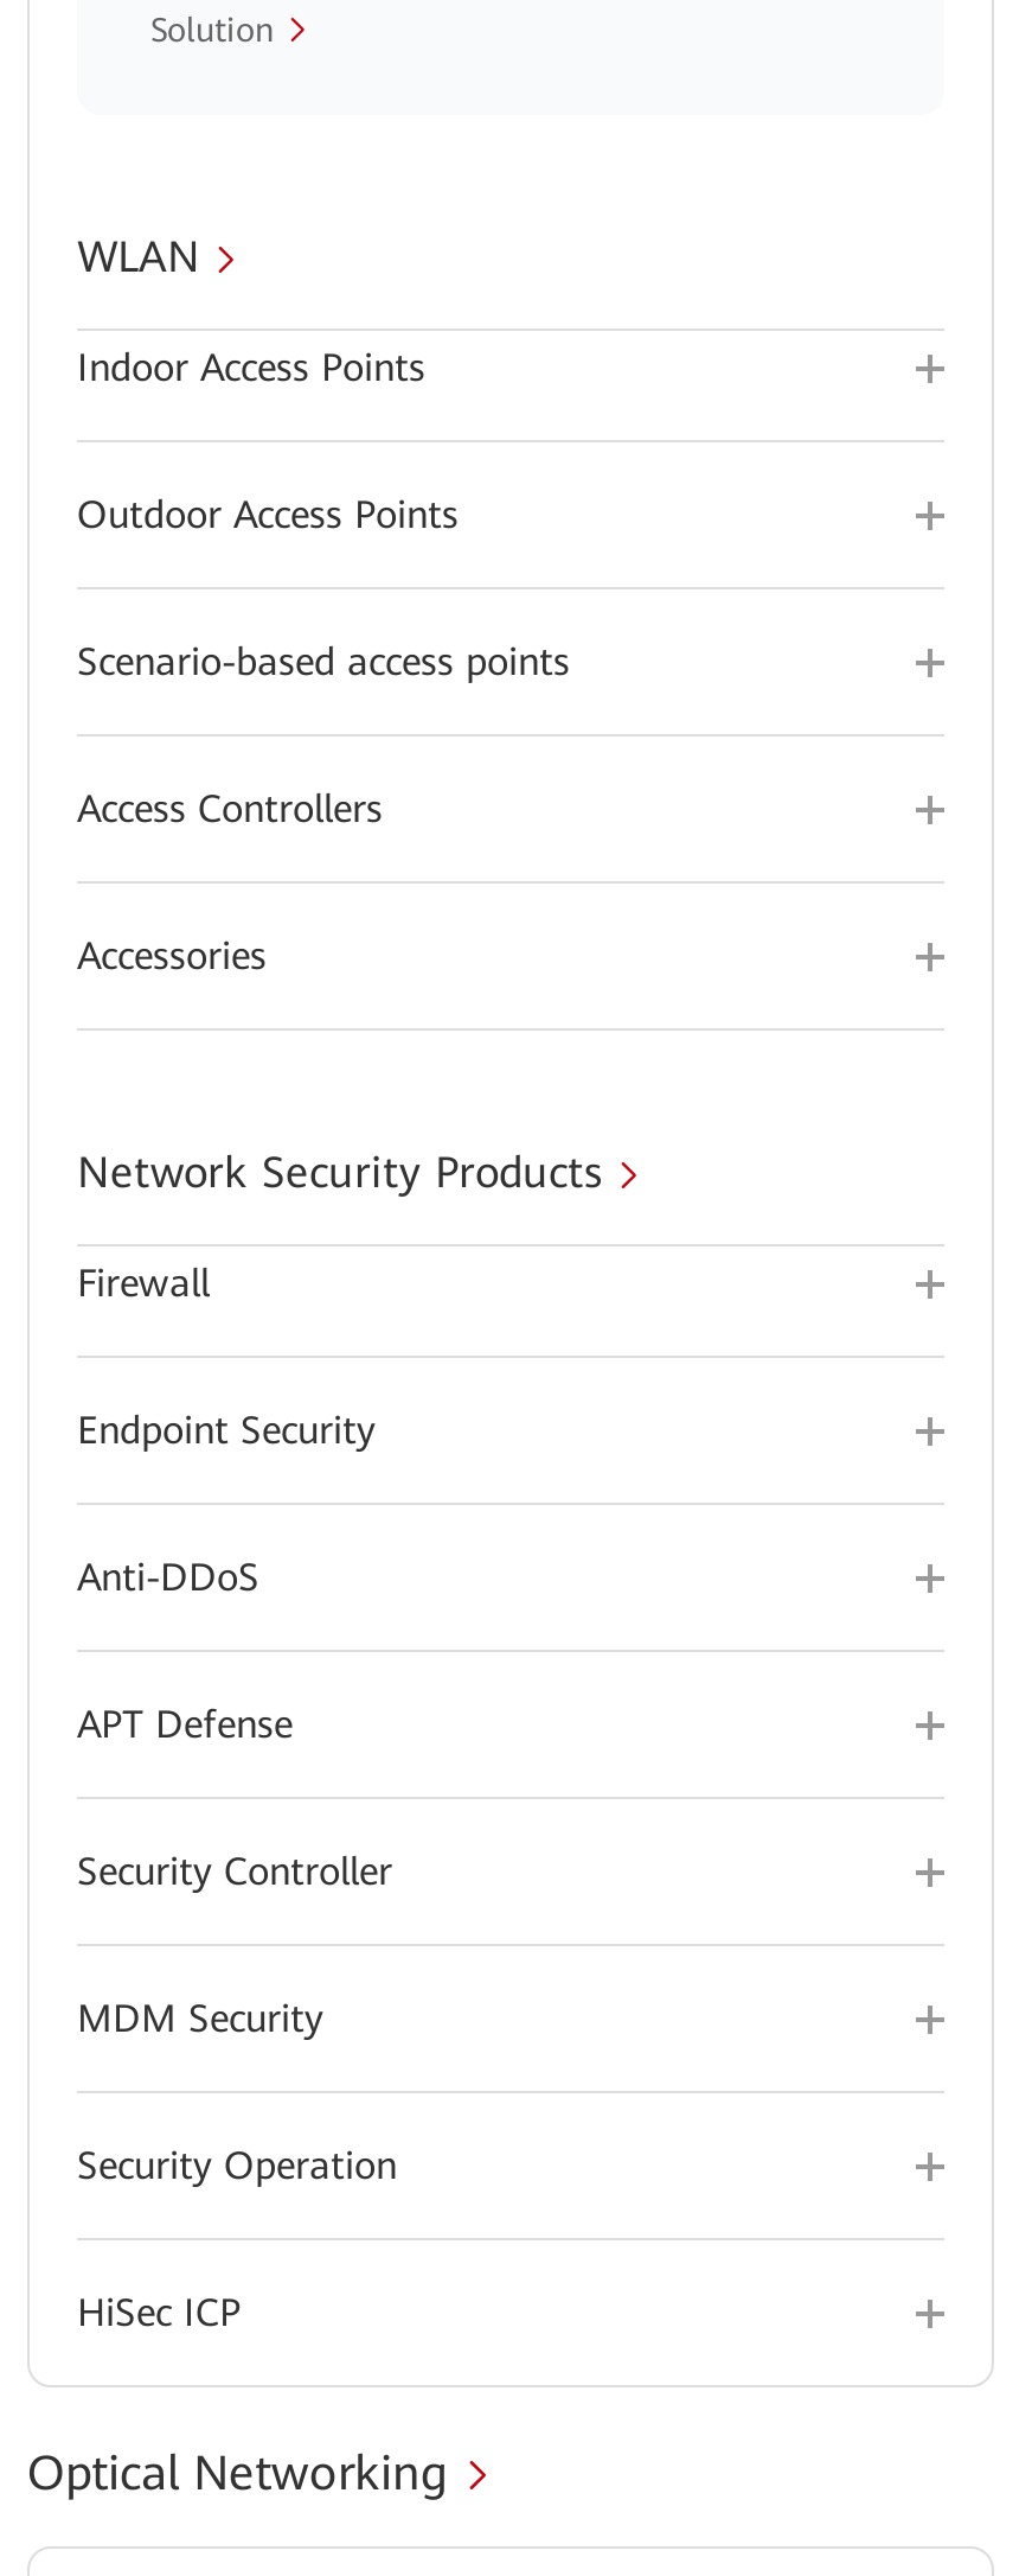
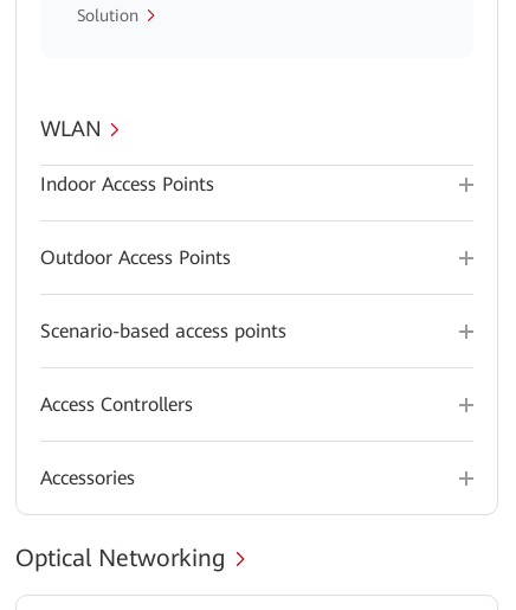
[77,1147,603,2335] Network Security Products | Firewall | Endpoint Security | Anti-DDoS | APT Defense | Security Controller | MDM Security | Security Operation | HiSec ICP -> none

